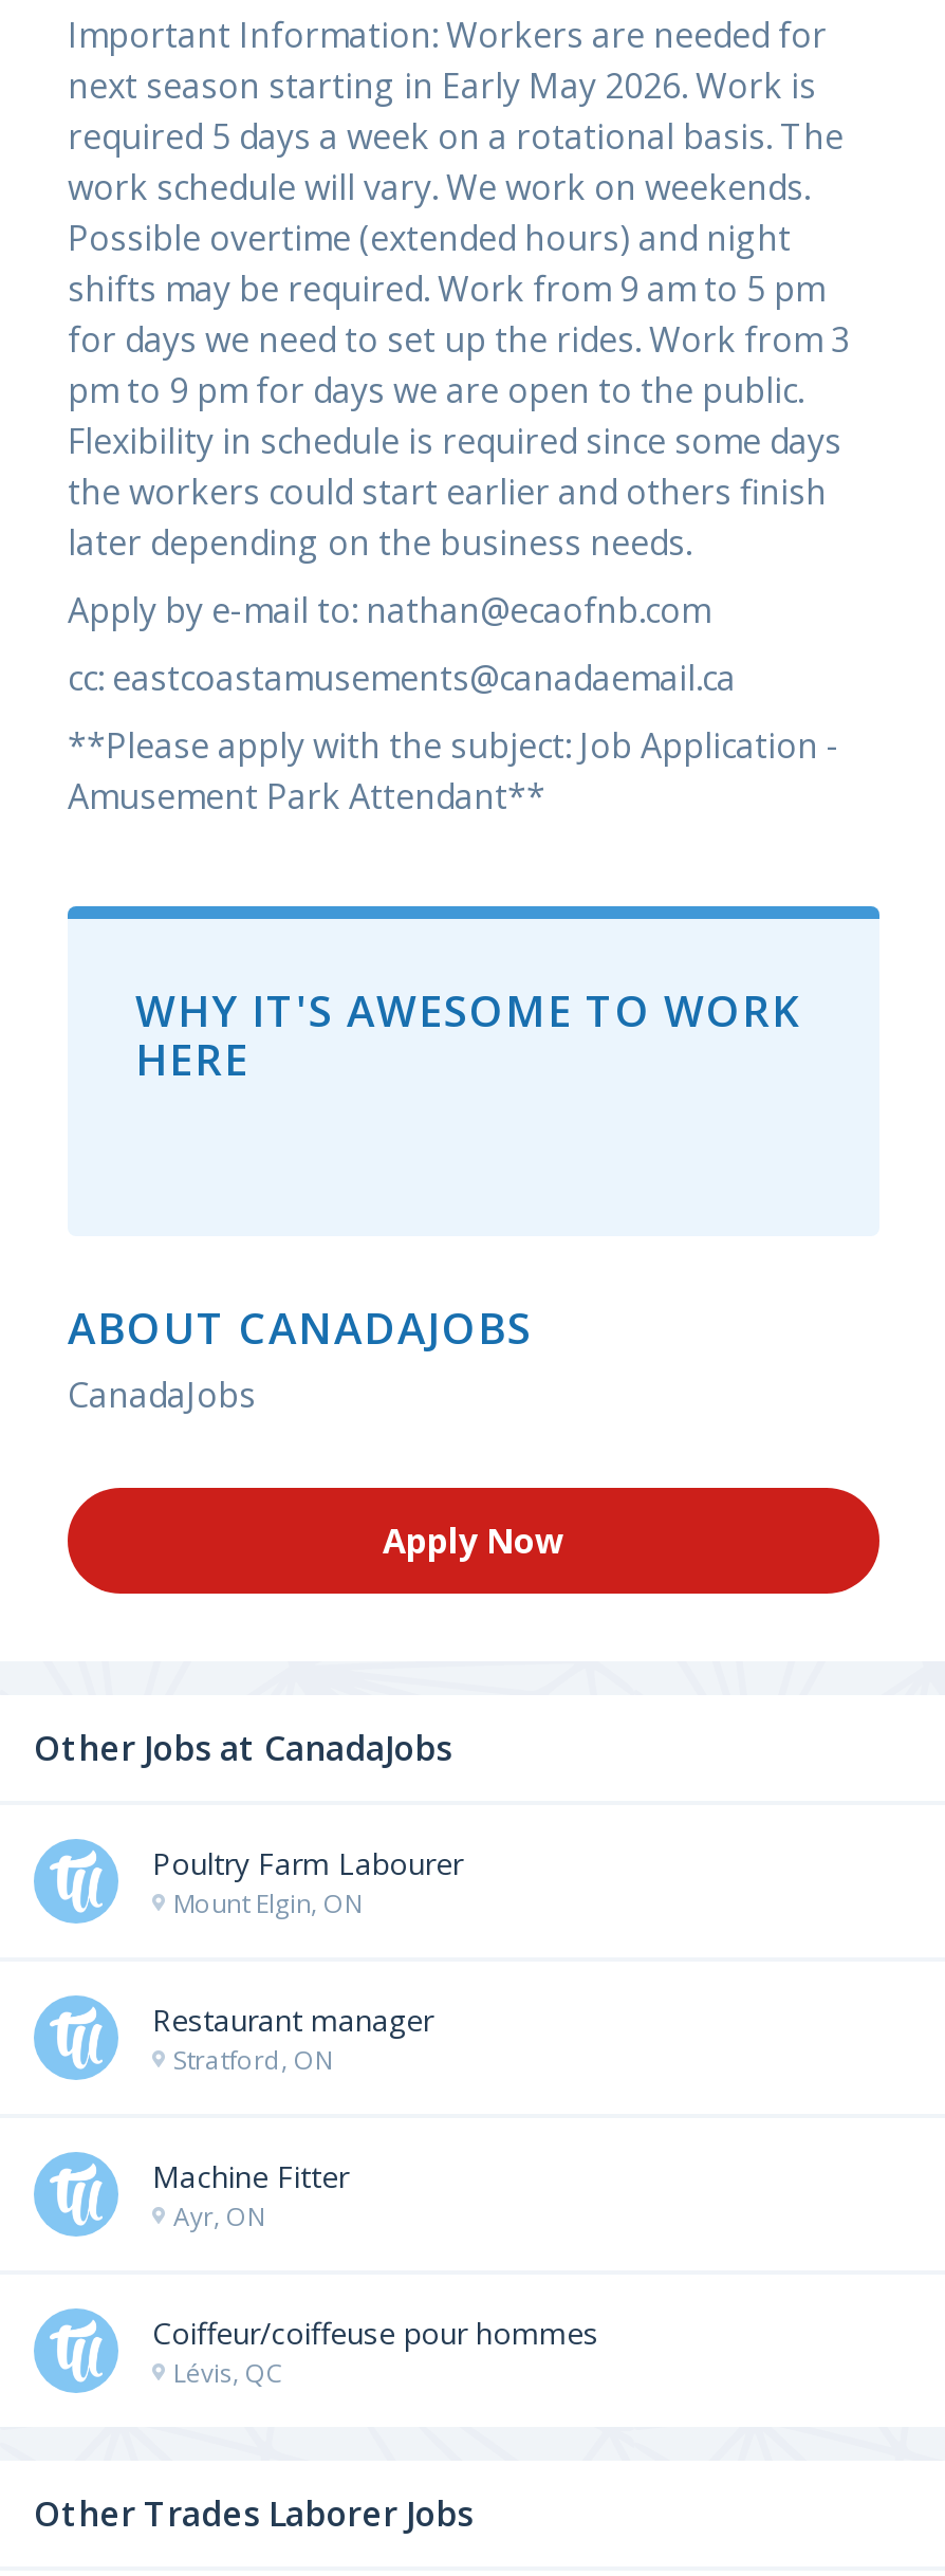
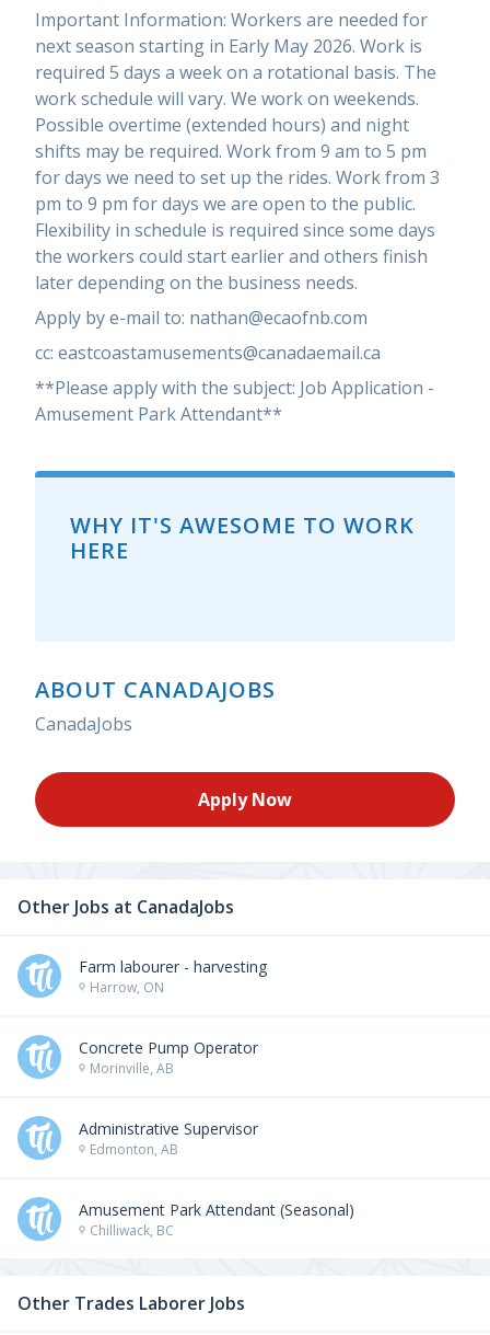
[152,1842,463,1920] Poultry Farm Labourer | Mount Elgin, ON -> [79,956,267,996] Farm labourer - harvesting | Harrow, ON
[152,1999,433,2077] Restaurant manager | Stratford, ON -> [79,1037,258,1077] Concrete Pump Operator | Morinville, AB
[152,2155,349,2233] Machine Fitter | Ayr, ON -> [79,1118,258,1158] Administrative Supervisor | Edmonton, AB
[152,2312,598,2390] Coiffeur/coiffeuse pour hommes | Lévis, QC -> [79,1199,354,1239] Amusement Park Attendant (Seasonal) | Chilliwack, BC

